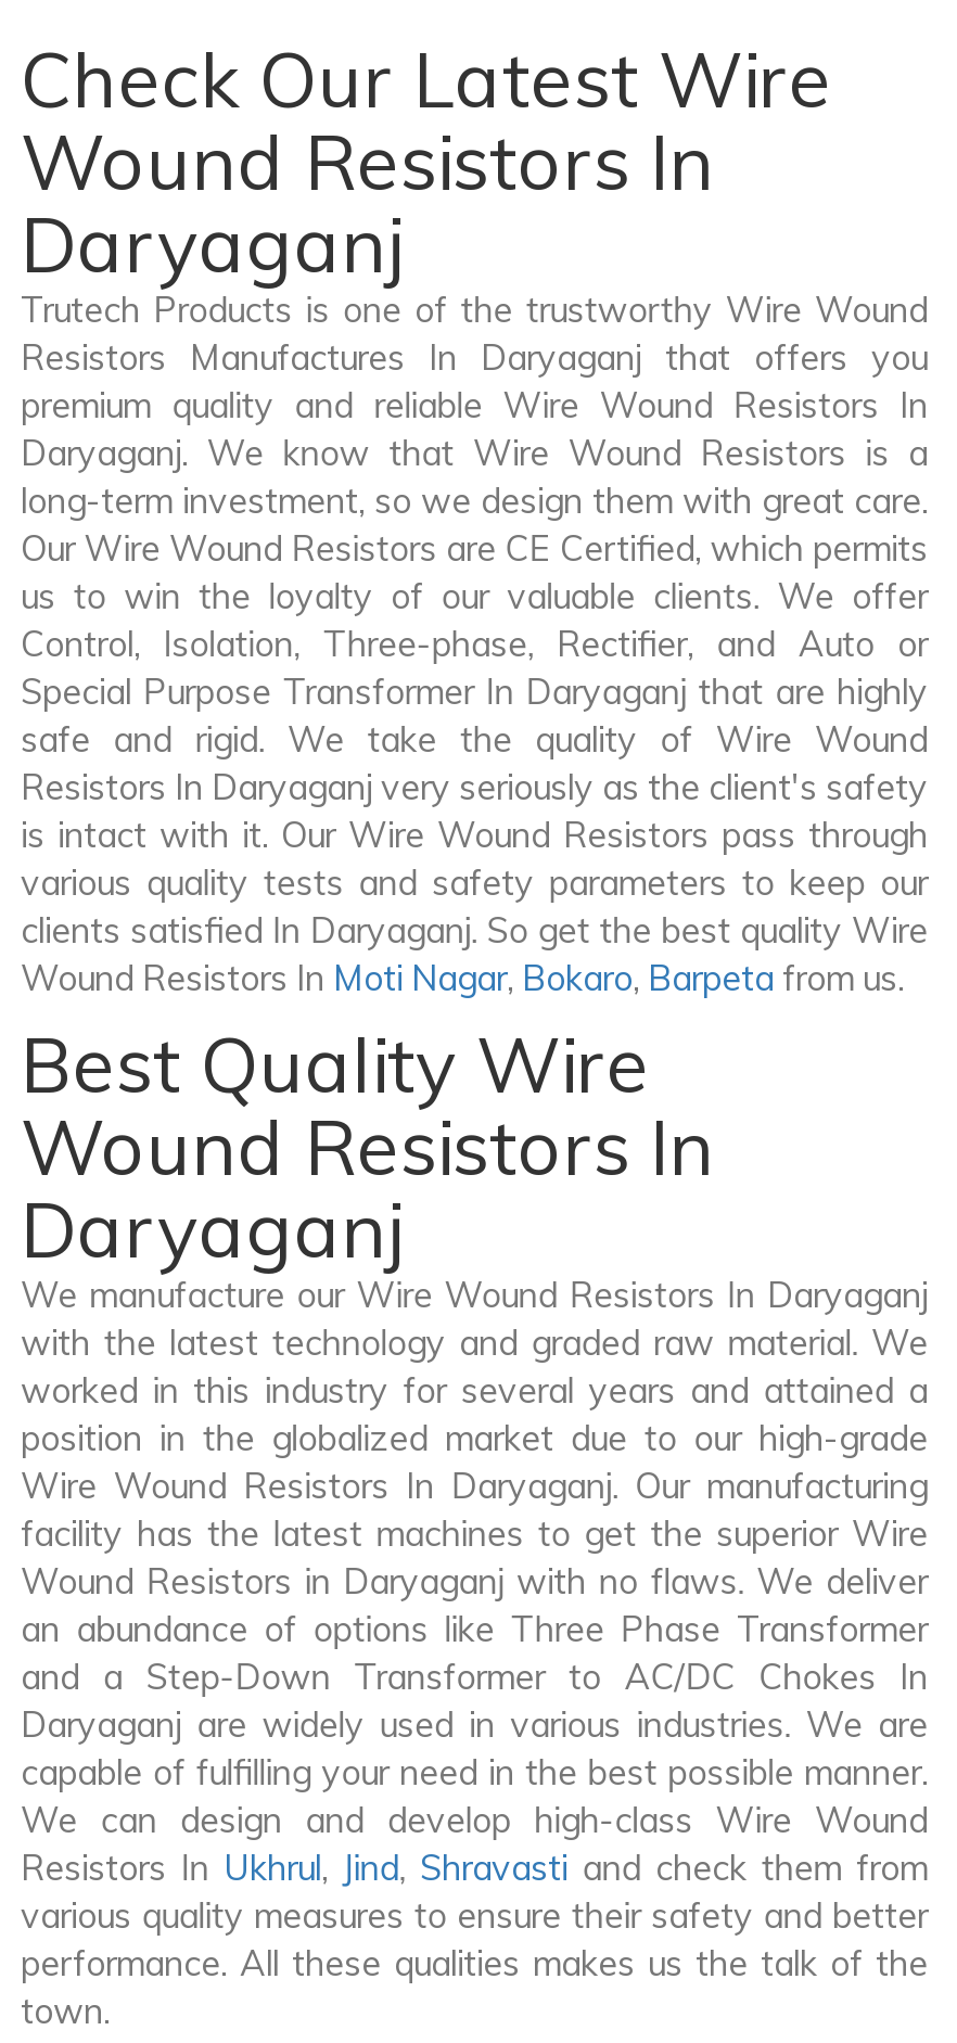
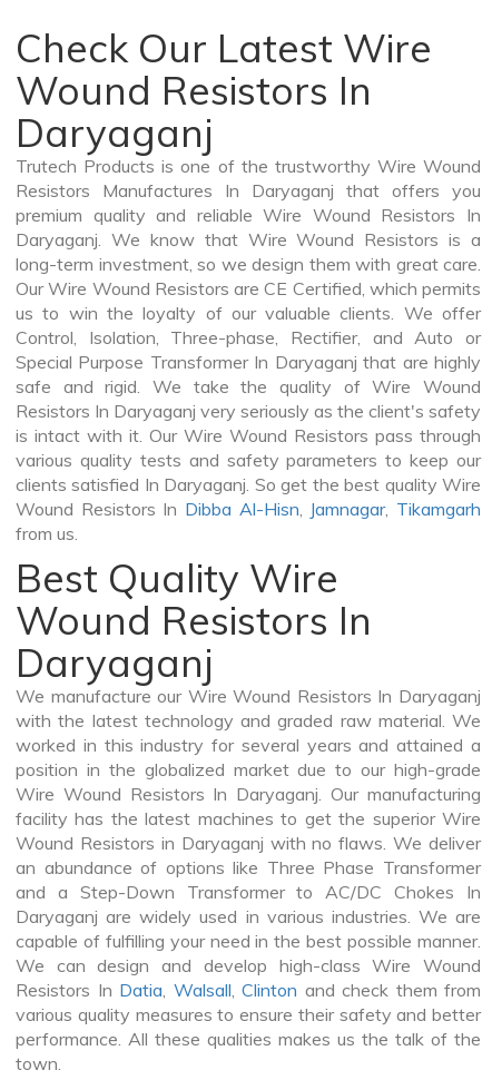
[21,957,904,1000] Wound Resistors In Moti Nagar, Bokaro, Barpeta from us. -> [16,498,481,545] Wound Resistors In Dibba Al-Hisn, Jamnagar, Tikamgarh | from us.
[21,1847,928,1890] Resistors In Ukhrul, Jind, Shravasti and check them from -> [16,979,481,1002] Resistors In Datia, Walsall, Clinton and check them from

